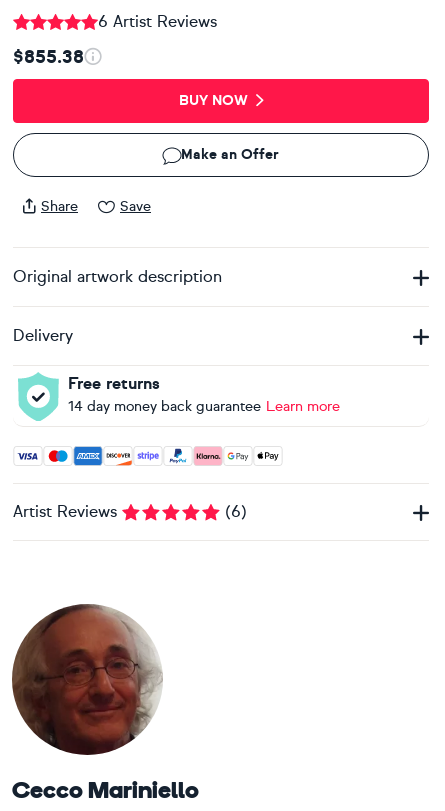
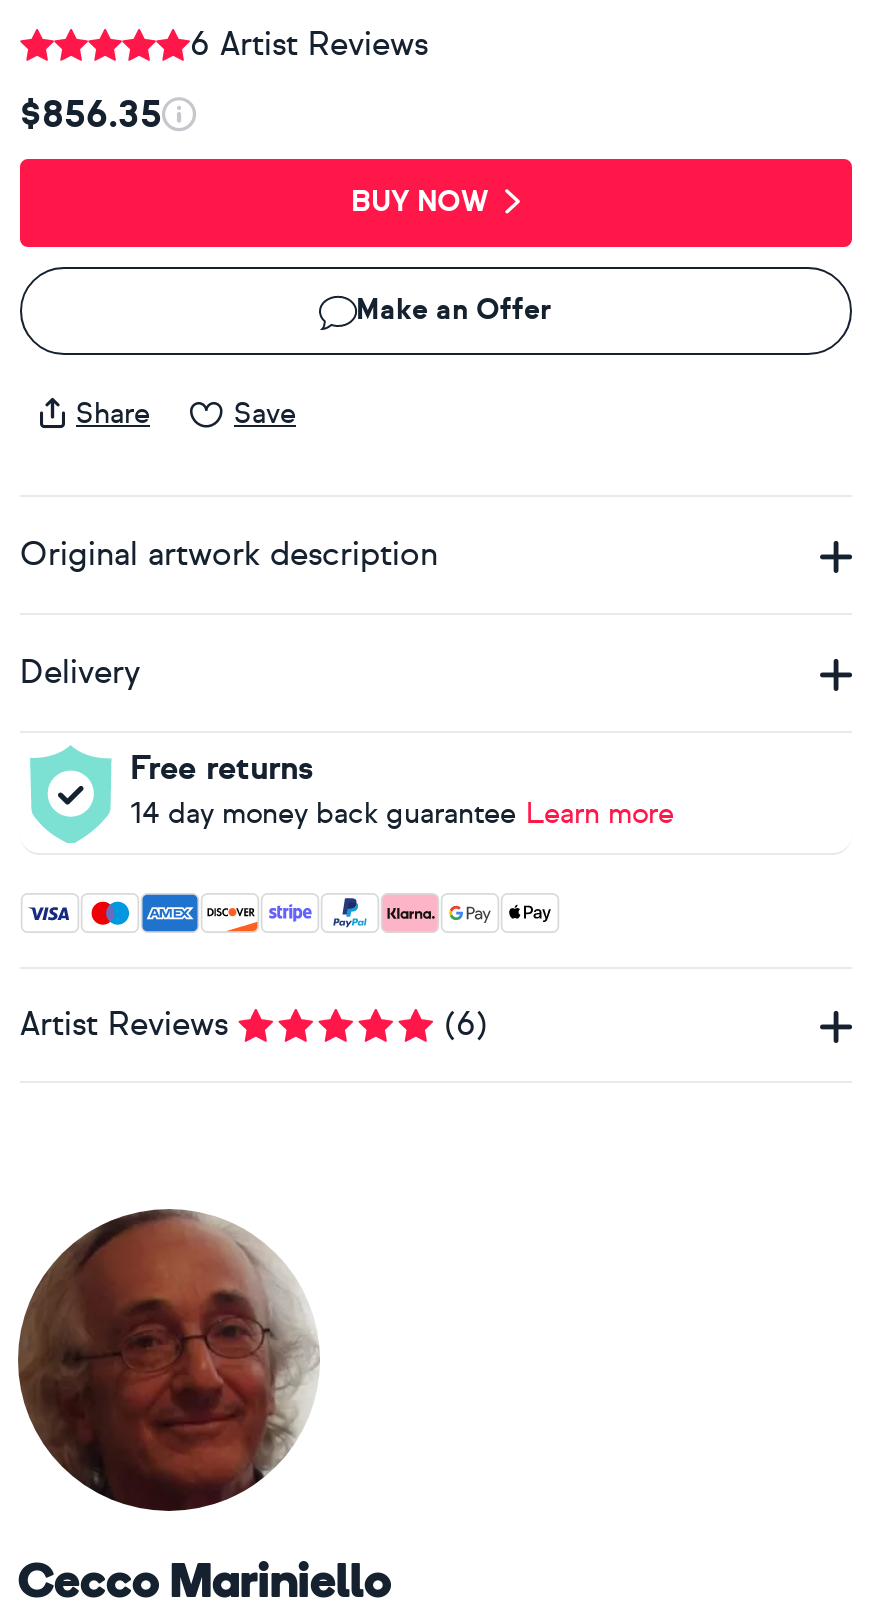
[13,45,84,67] $855.38 -> [20,92,162,136] $856.35

